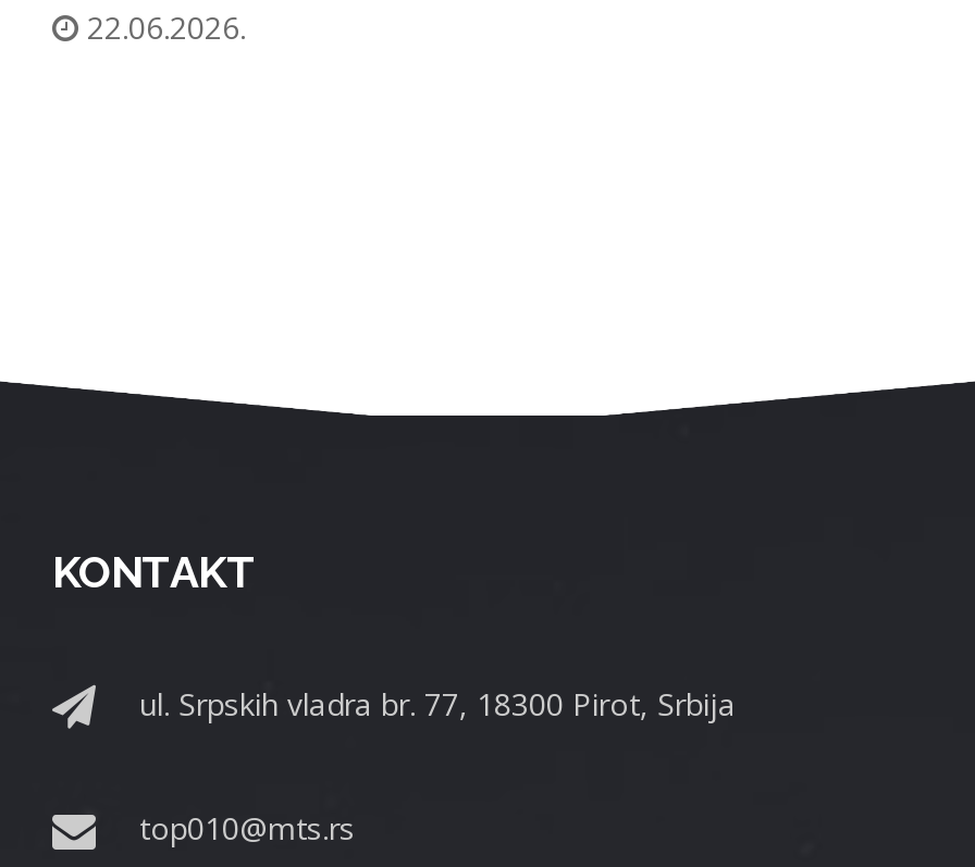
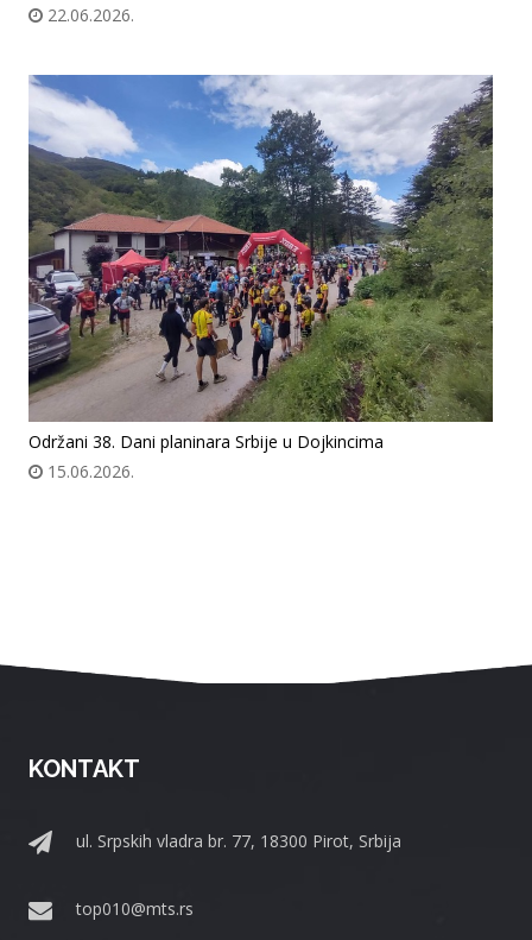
none -> [27,74,494,483] [image] | Održani 38. Dani planinara Srbije u Dojkincima | 15.06.2026.

